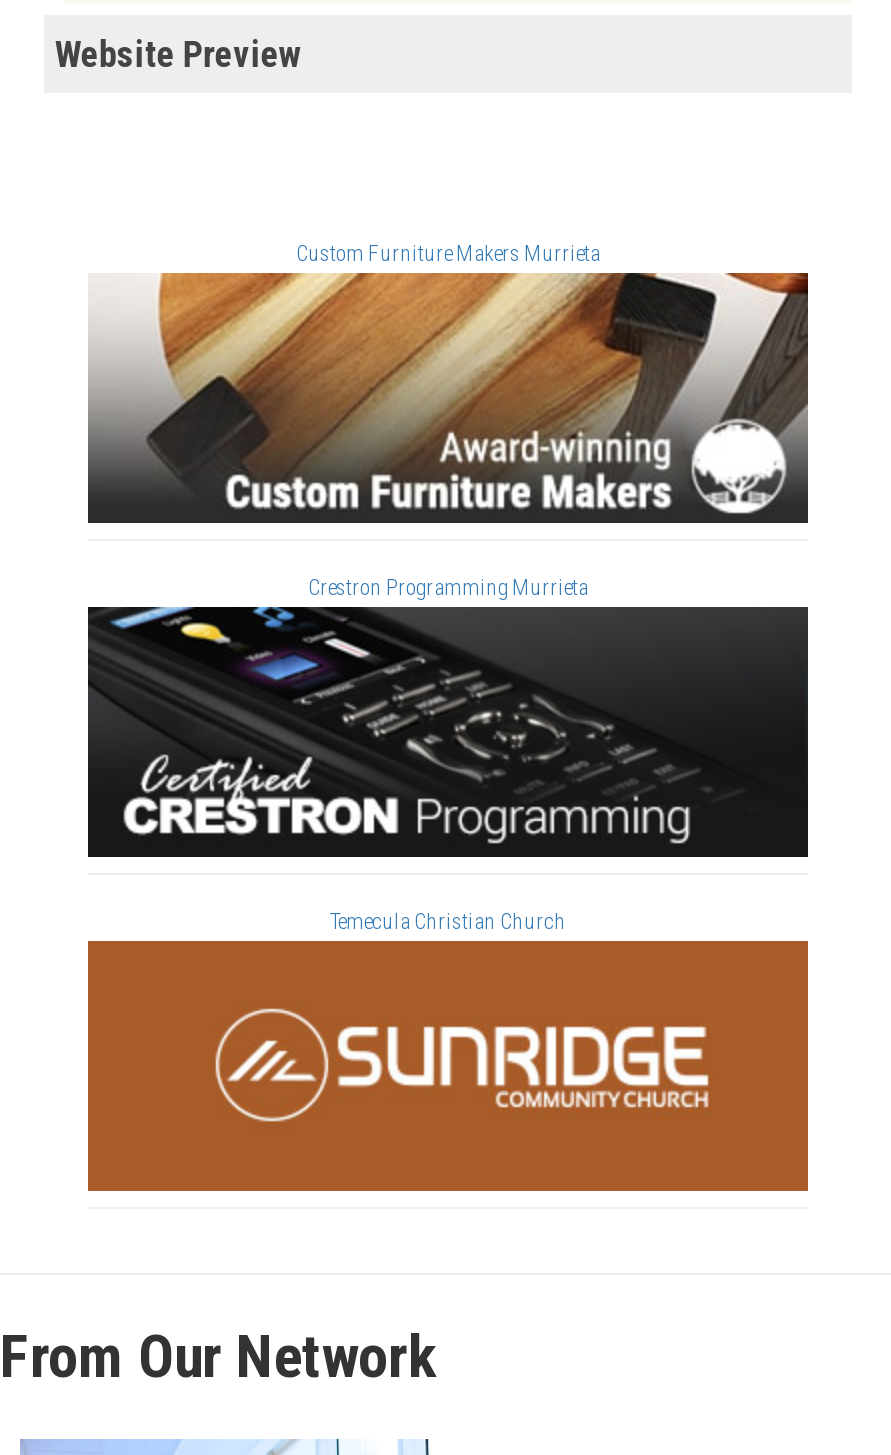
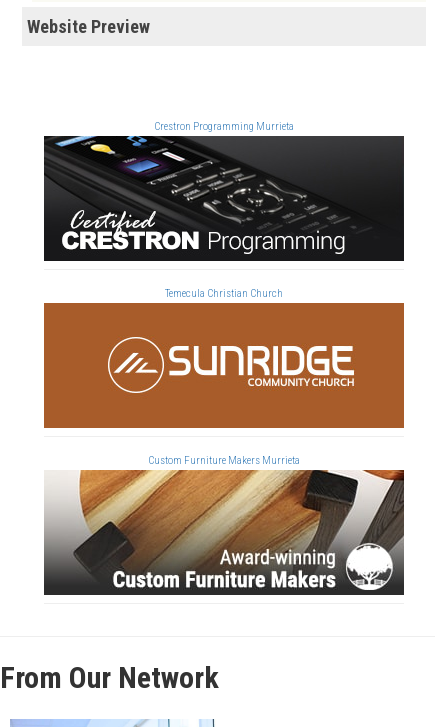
moved [296,242,600,268] -> [148,454,300,467]: Custom Furniture Makers Murrieta
moved [88,271,808,517] -> [43,469,405,596]: [image]
moved [86,576,694,936] -> [43,120,347,300]: [image] | Crestron Programming Murrieta | Temecula Christian Church
moved [212,1009,406,1113] -> [106,337,203,389]: [image]

